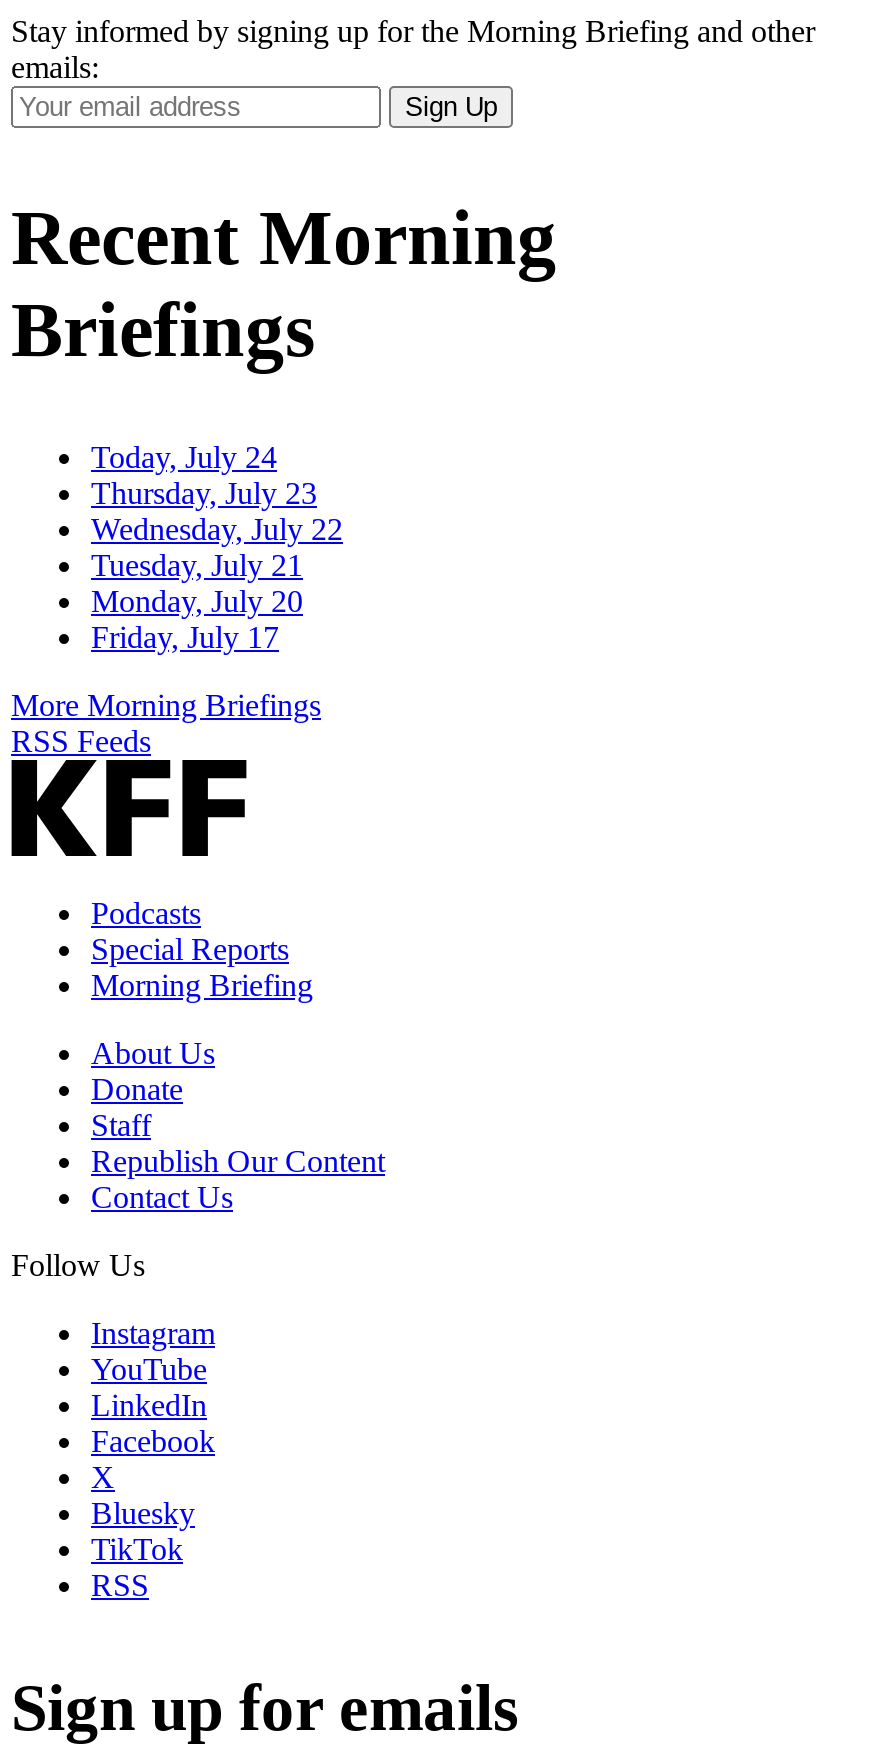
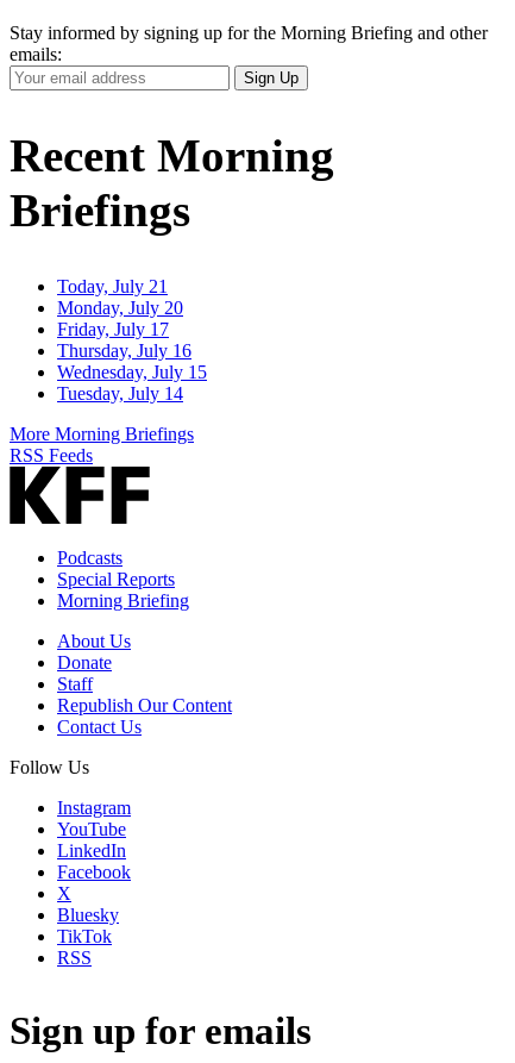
[91,440,343,582] Today, July 24 | Thursday, July 23 | Wednesday, July 22 | Tuesday, July 21 -> [57,276,168,297] Today, July 21
moved [91,584,303,654] -> [57,298,183,339]: Monday, July 20 | Friday, July 17
none -> [57,341,207,404] Thursday, July 16 | Wednesday, July 15 | Tuesday, July 14

